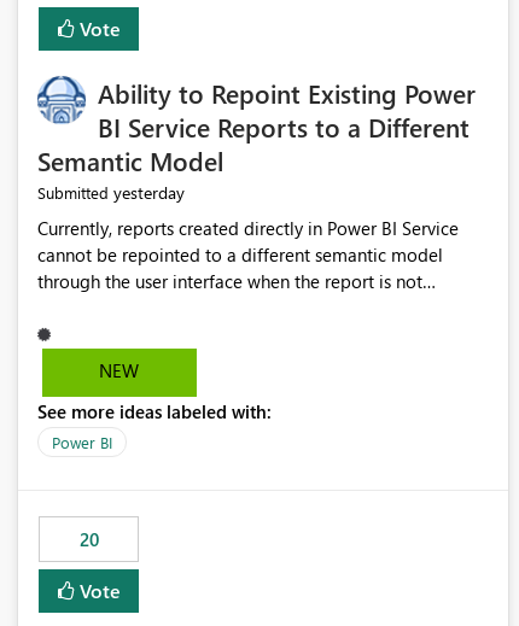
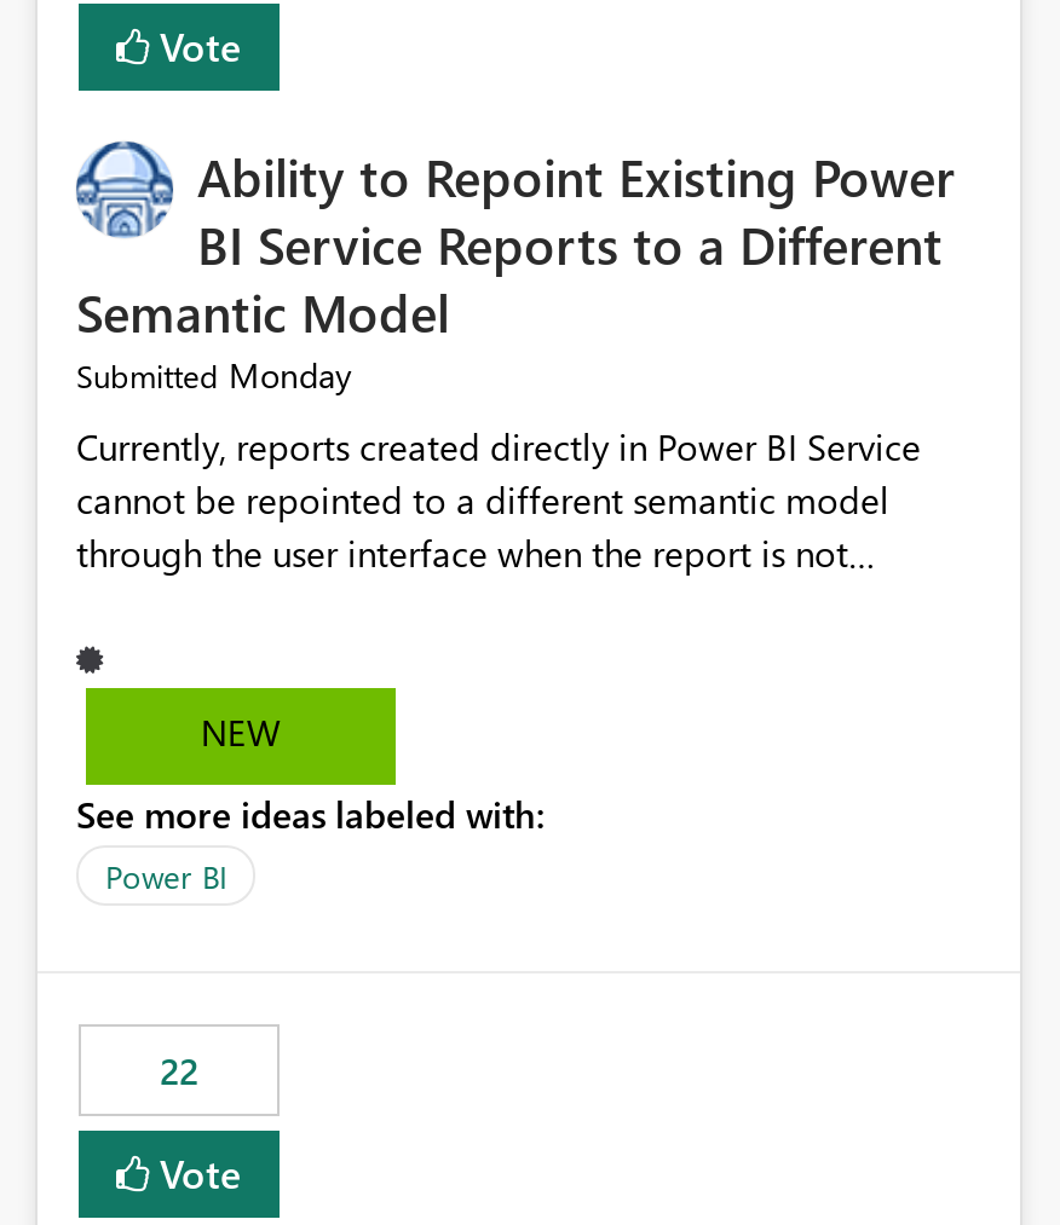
[37,181,185,204] Submitted yesterday -> [76,353,352,399] Submitted Monday
[79,528,98,552] 20 -> [160,1047,198,1095] 22

